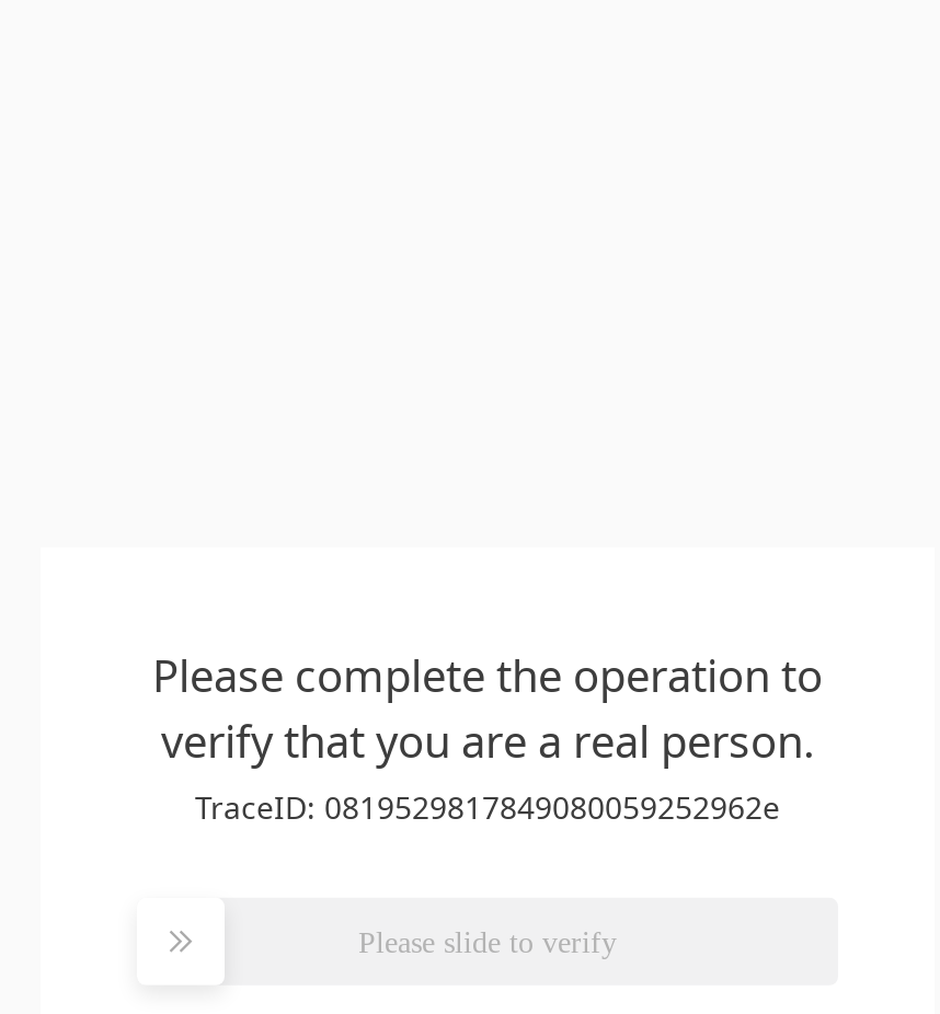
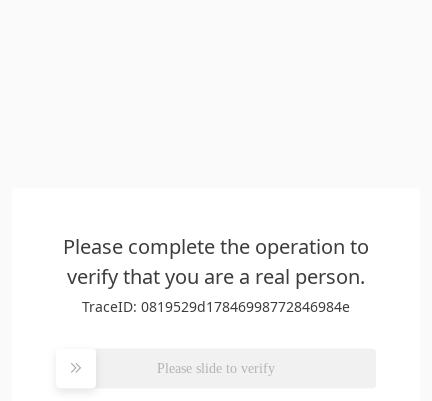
[195,787,780,829] TraceID: 0819529817849080059252962e -> [82,298,350,317] TraceID: 0819529d17846998772846984e

